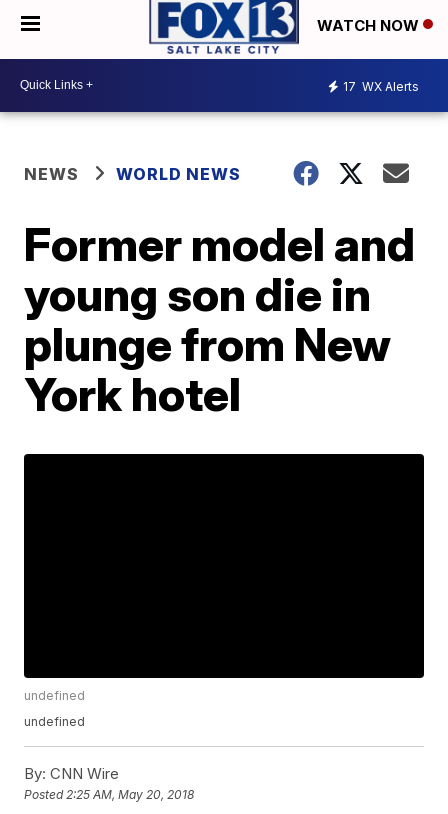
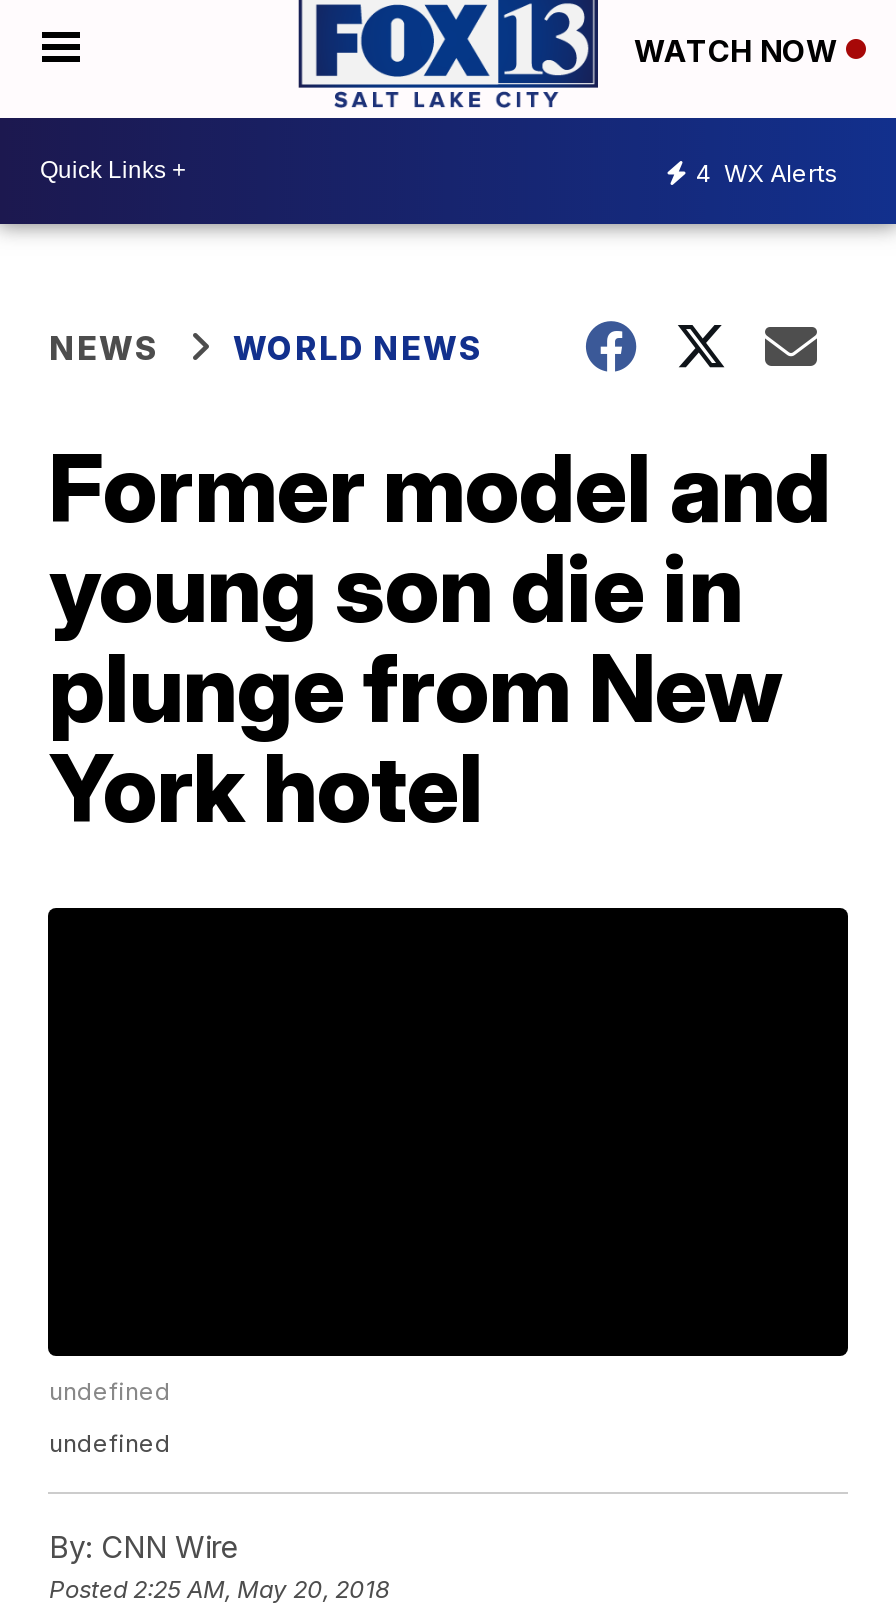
[343,79,419,94] 17 WX Alerts -> [696,158,838,188] 4 WX Alerts

